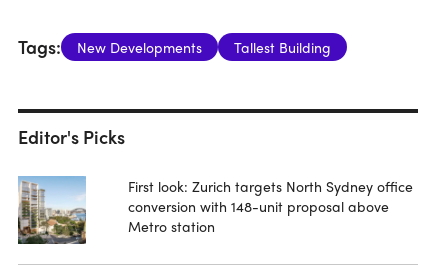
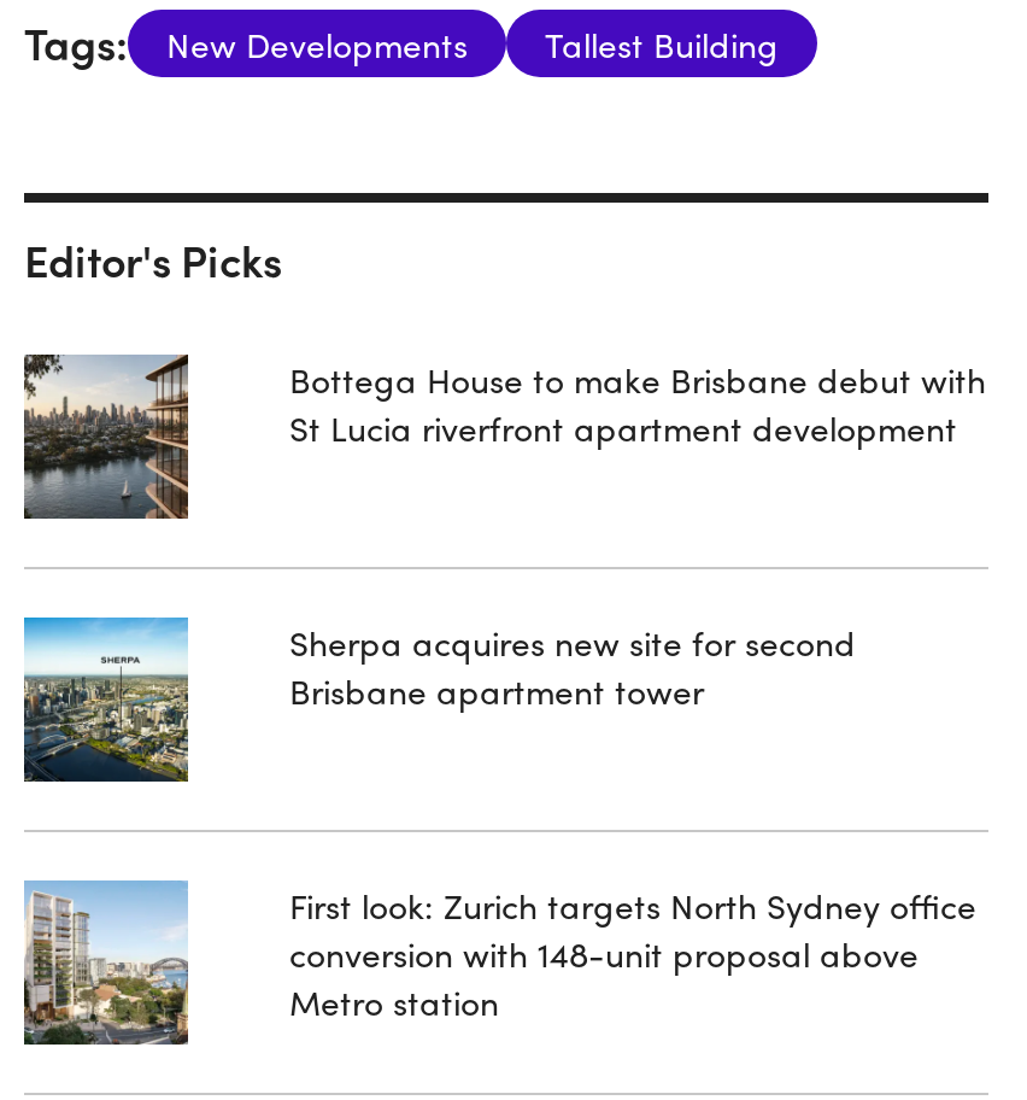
none -> [22,352,190,519] [image]
none -> [22,615,190,784] [image]
none -> [289,354,986,451] Bottega House to make Brisbane debut with | St Lucia riverfront apartment development
none -> [289,617,856,714] Sherpa acquires new site for second | Brisbane apartment tower

